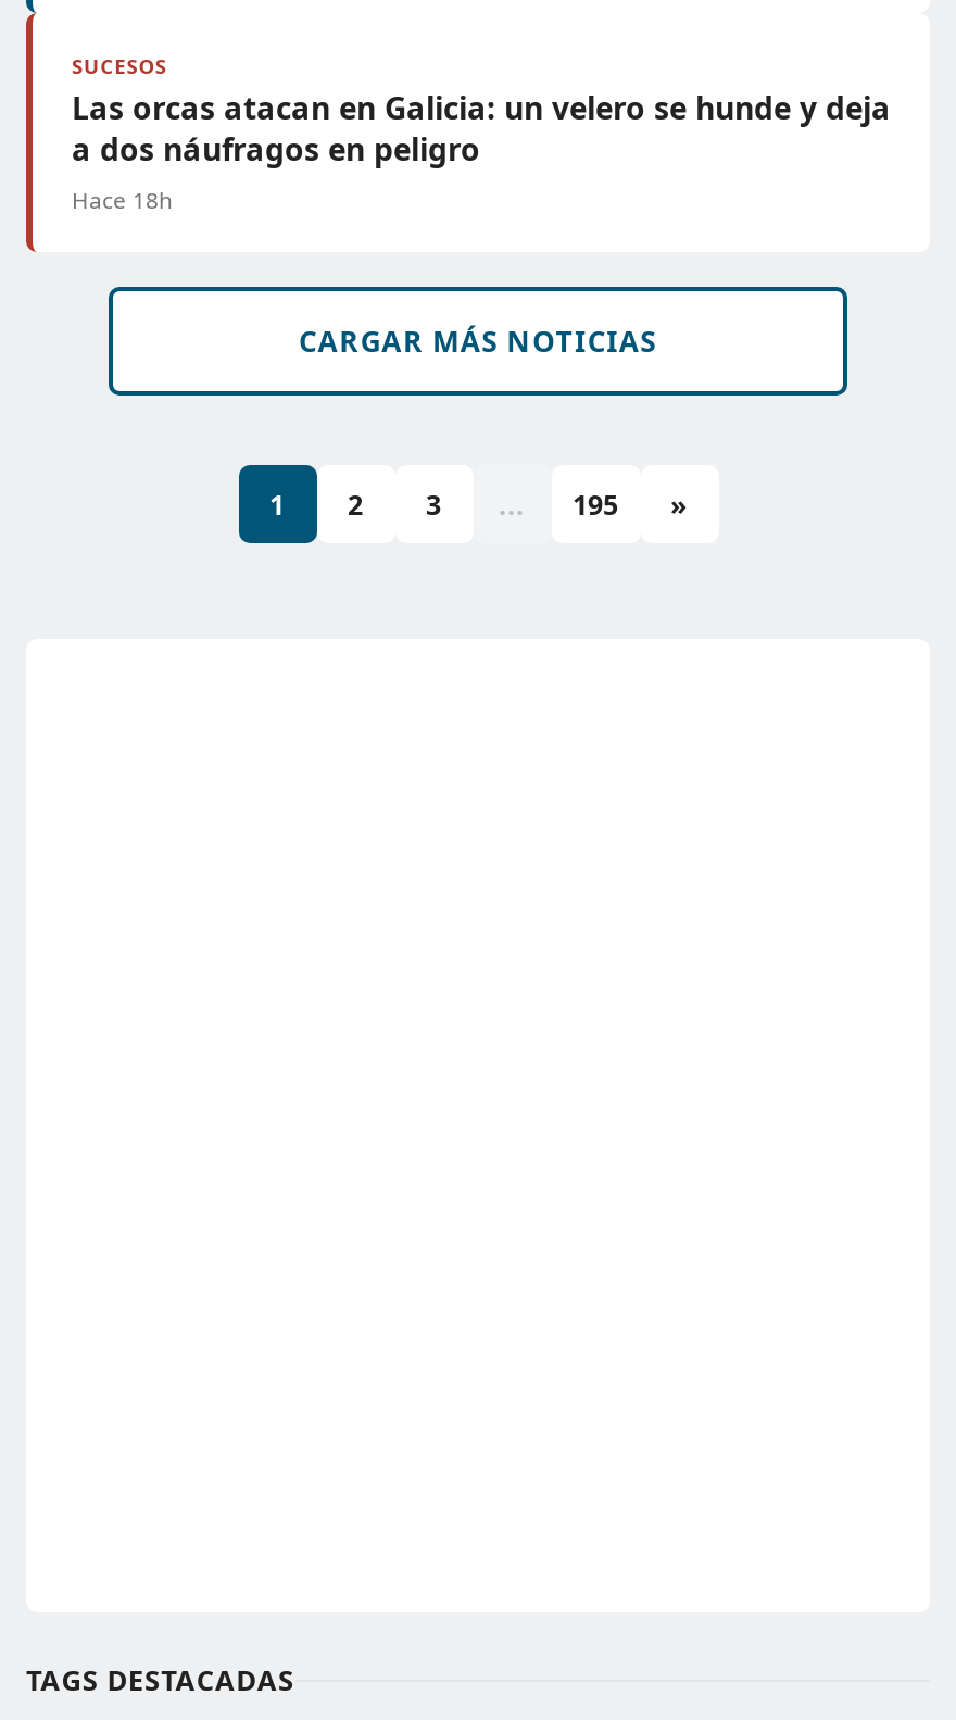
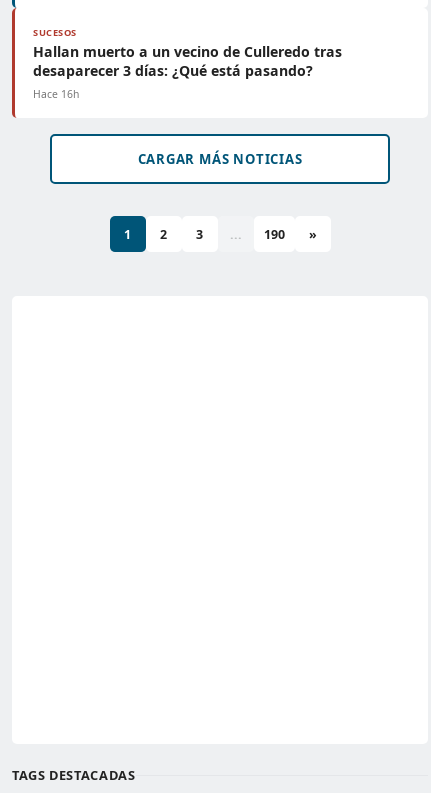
[72,87,891,215] Las orcas atacan en Galicia: un velero se hunde y deja | a dos náufragos en peligro | Hace 18h -> [33,42,342,101] Hallan muerto a un vecino de Culleredo tras | desaparecer 3 días: ¿Qué está pasando? | Hace 16h
[573,486,618,523] 195 -> [263,225,284,242] 190

